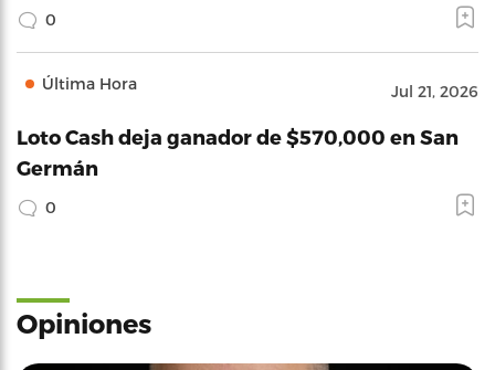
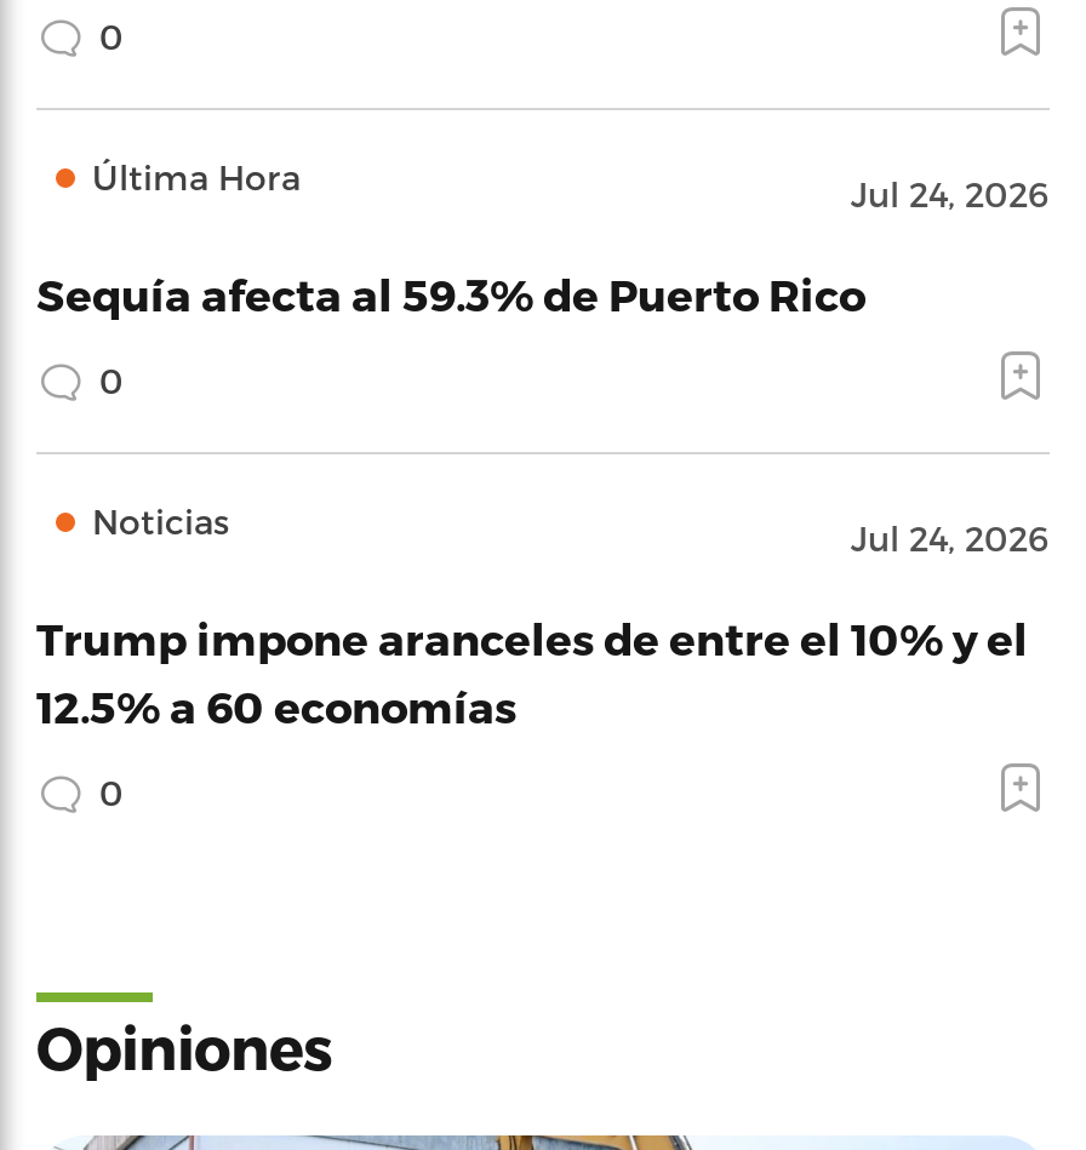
[17,82,478,179] Jul 21, 2026 | Loto Cash deja ganador de $570,000 en San | Germán -> [36,173,1050,731] Jul 24, 2026 | Sequía afecta al 59.3% de Puerto Rico | 0 | Noticias | Jul 24, 2026 | Trump impone aranceles de entre el 10% y el | 12.5% a 60 economías

